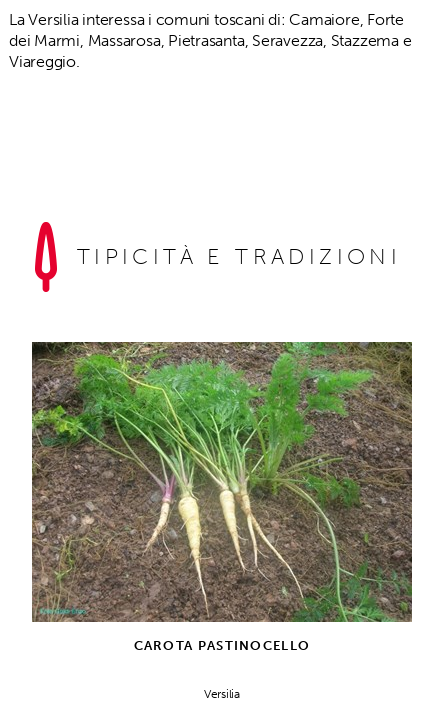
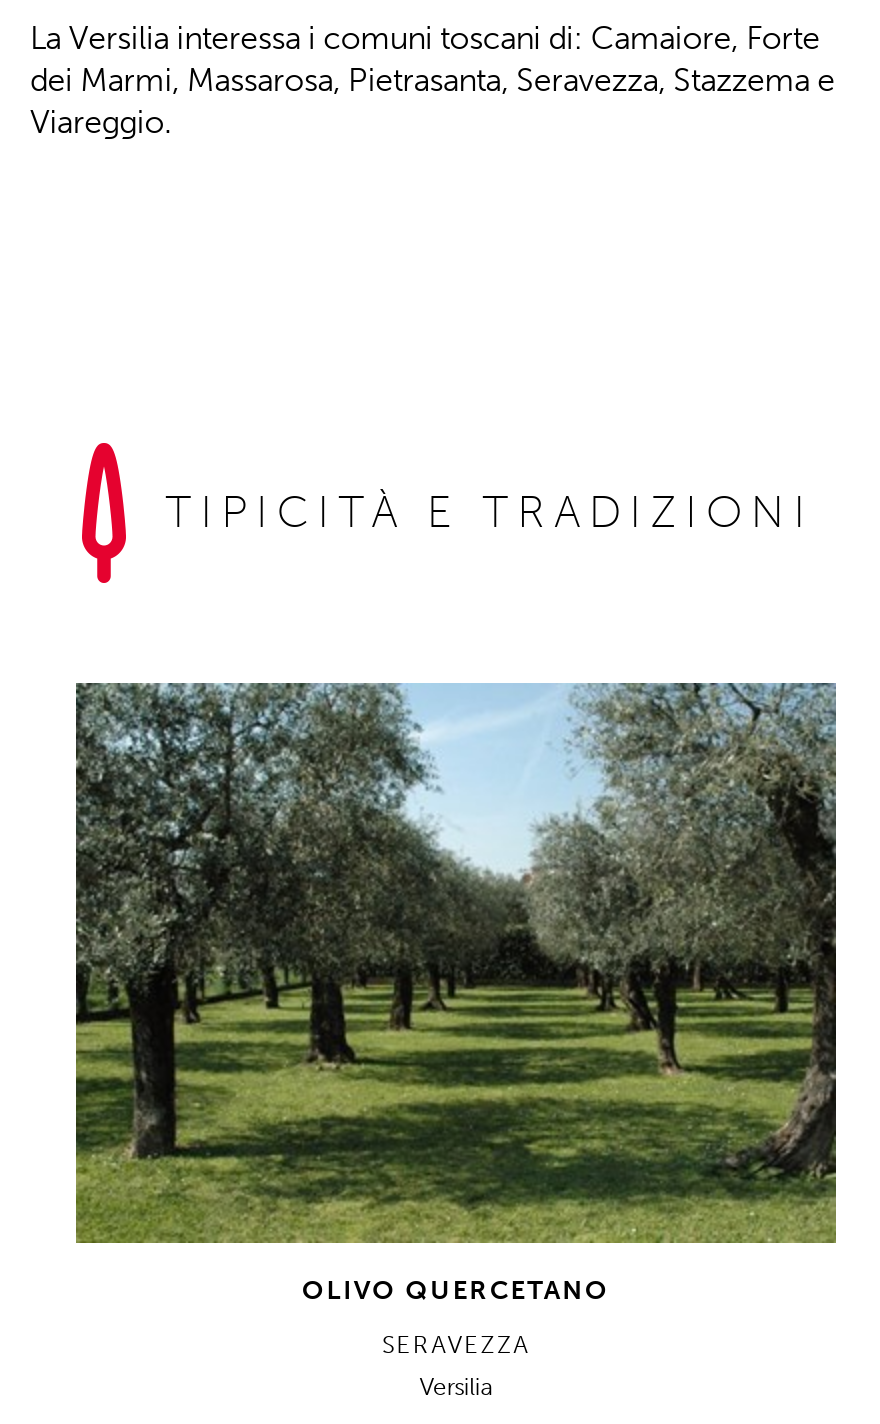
[31,341,413,653] [image] | CAROTA PASTINOCELLO -> [74,681,838,1359] [image] | OLIVO QUERCETANO | SERAVEZZA

